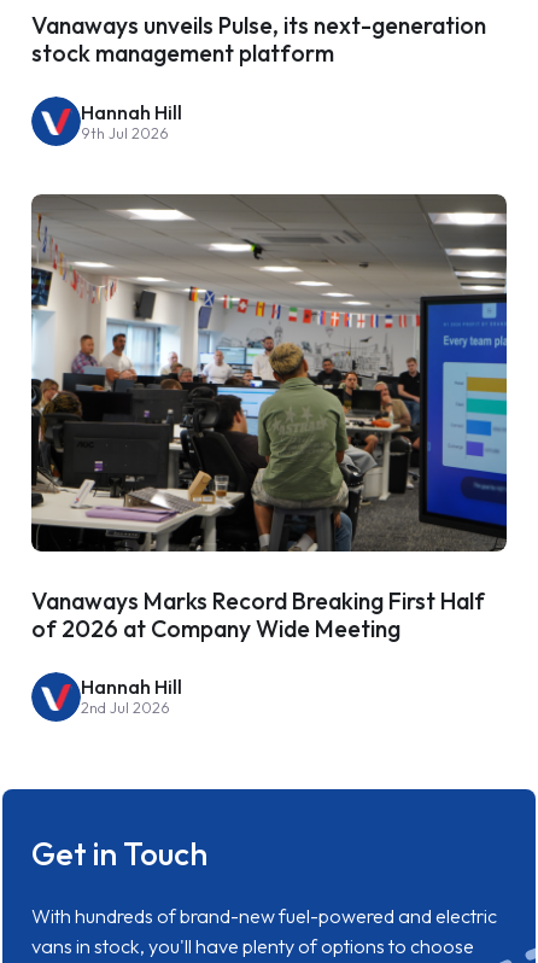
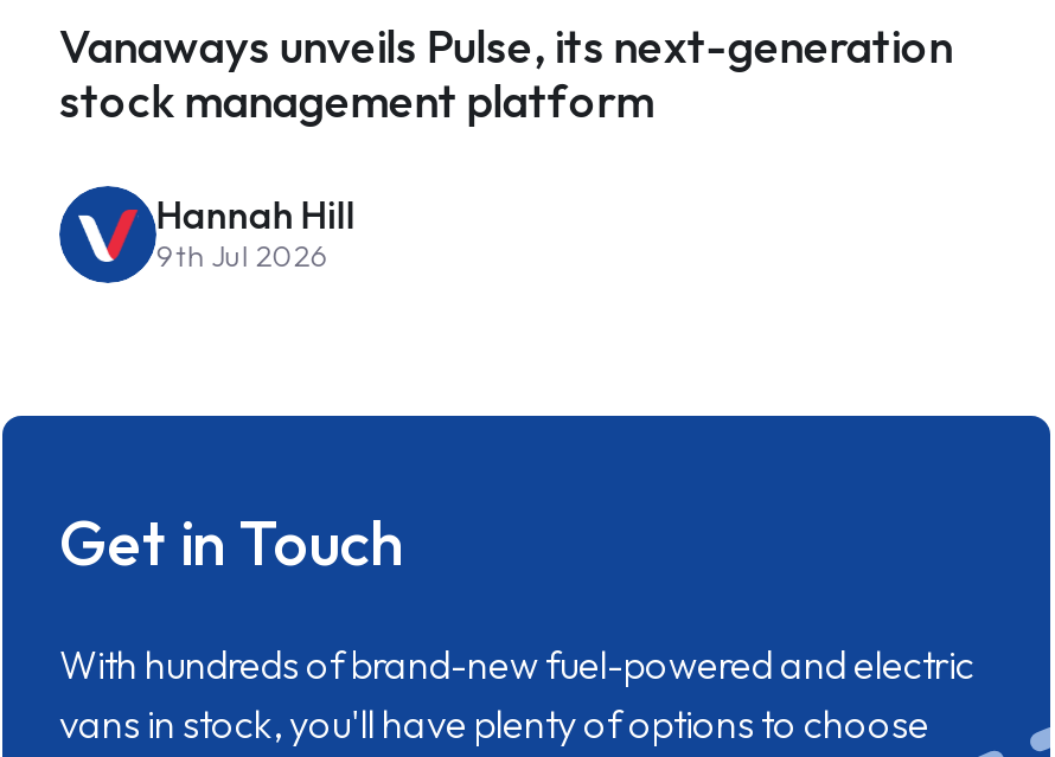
[30,193,508,717] [image] | Vanaways Marks Record Breaking First Half | of 2026 at Company Wide Meeting | Hannah Hill | 2nd Jul 2026 -> none

